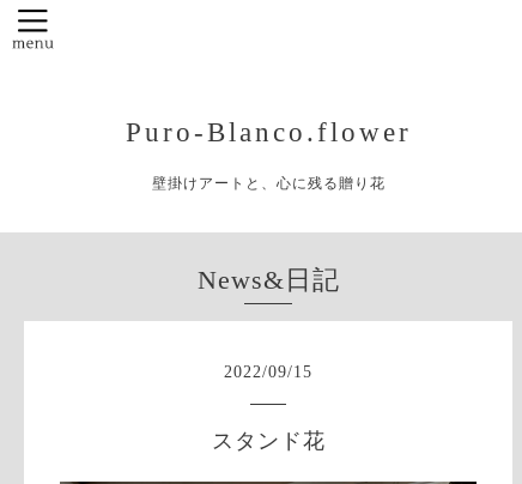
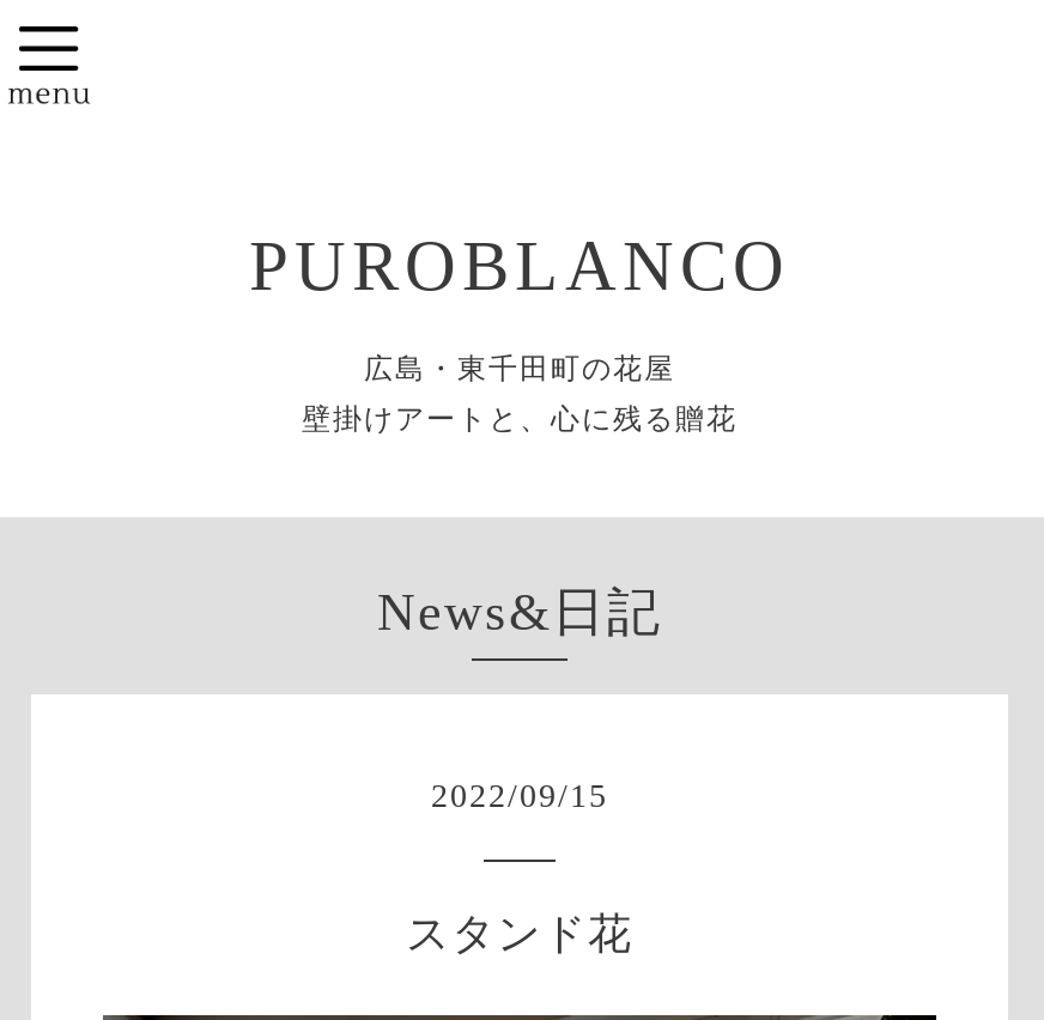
[125,116,411,191] Puro-Blanco.flower | 壁掛けアートと、心に残る贈り花 -> [249,227,790,435] PUROBLANCO | 広島・東千田町の花屋 | 壁掛けアートと、心に残る贈花

